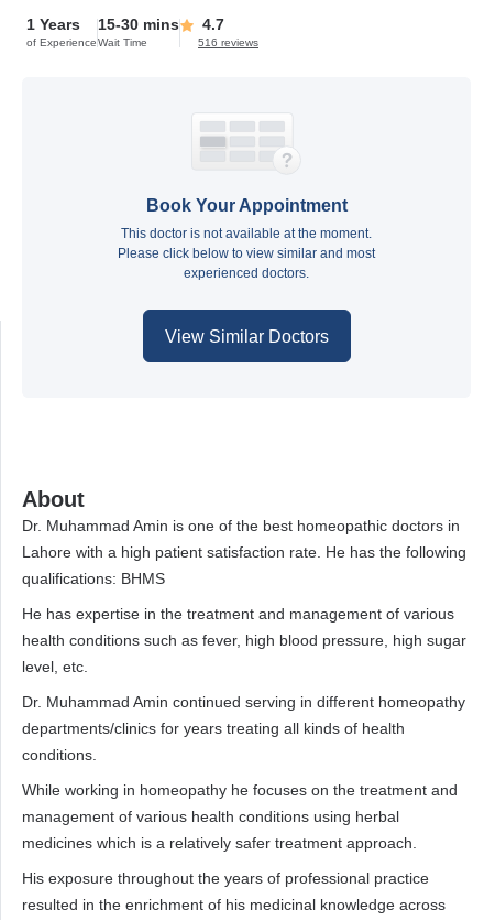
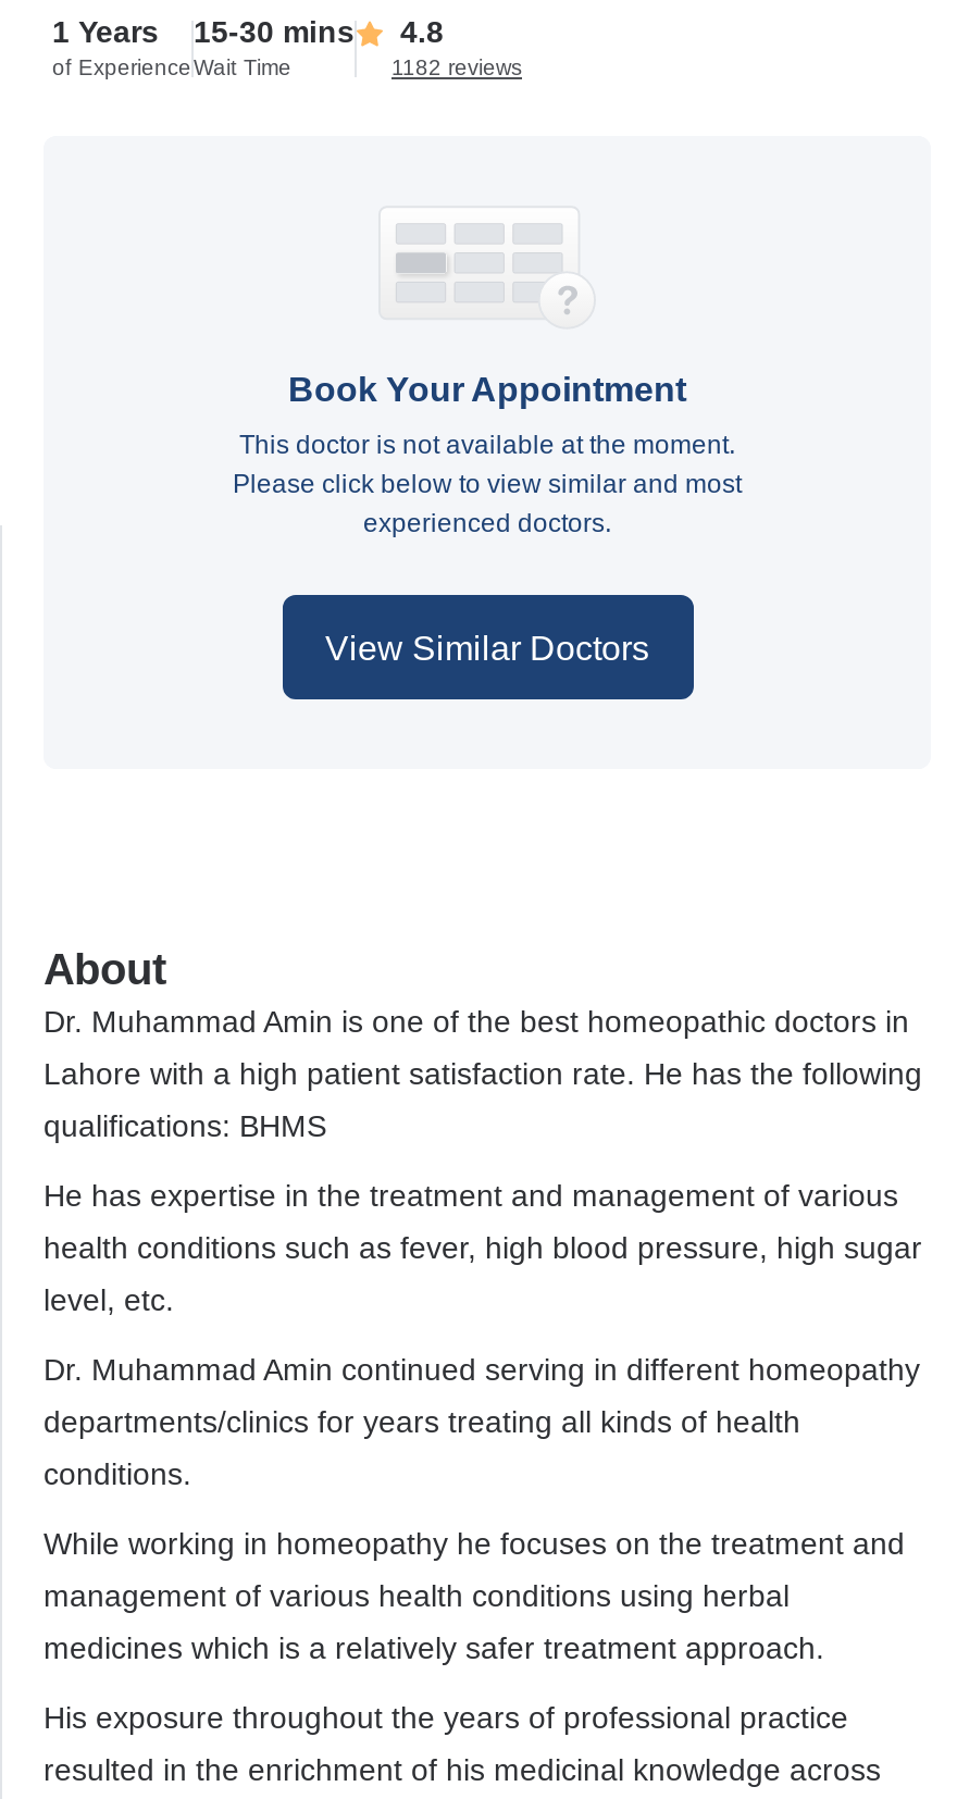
[26,16,224,33] 1 Years 15-30 mins 4.7 -> [52,15,444,49] 1 Years 15-30 mins 4.8
[198,37,258,49] 516 reviews -> [391,56,522,80] 1182 reviews

